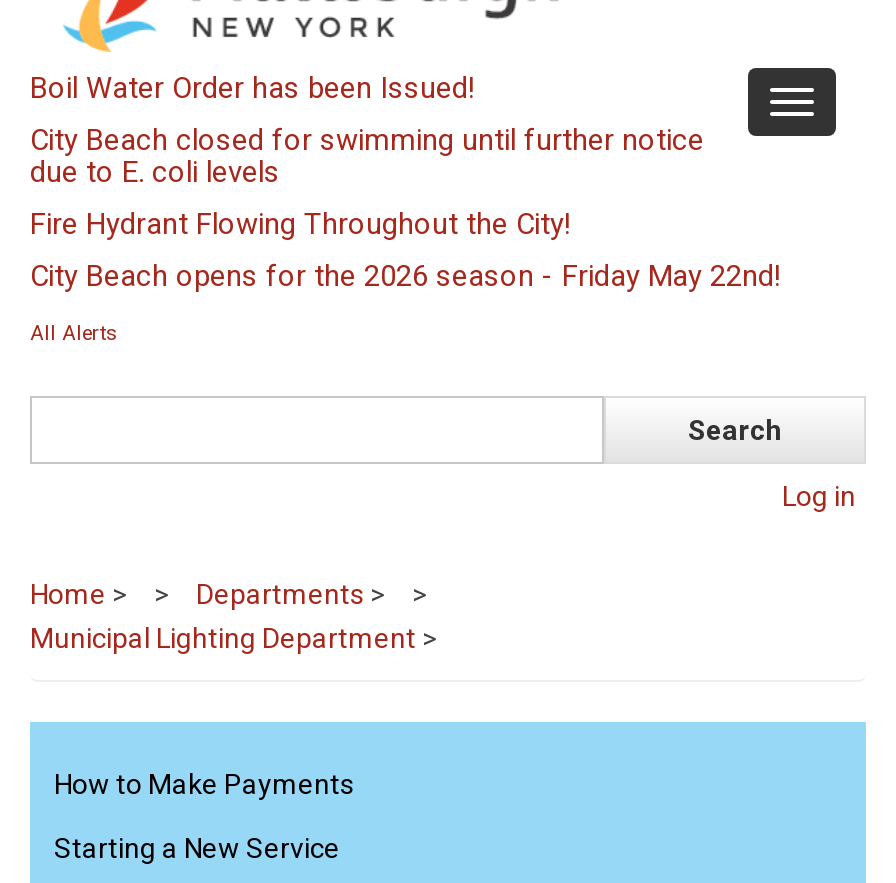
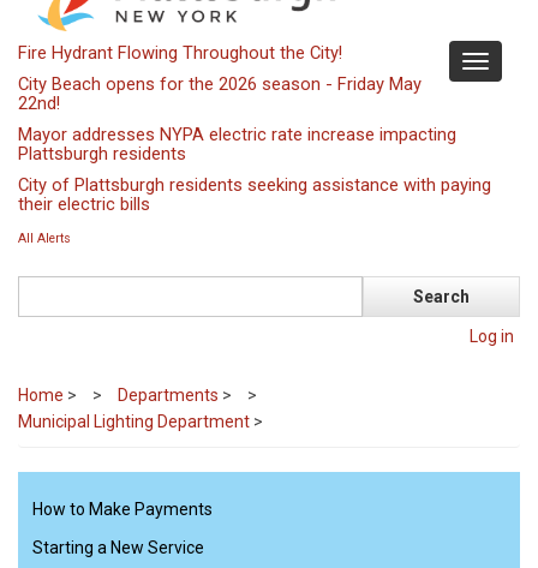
[30,70,704,190] Boil Water Order has been Issued! | City Beach closed for swimming until further notice | due to E. coli levels -> none
moved [30,206,570,242] -> [18,42,342,64]: Fire Hydrant Flowing Throughout the City!
[30,258,780,294] City Beach opens for the 2026 season - Friday May 22nd! -> [18,73,491,215] City Beach opens for the 2026 season - Friday May | 22nd! | Mayor addresses NYPA electric rate increase impacting | Plattsburgh residents | City of Plattsburgh residents seeking assistance with paying | their electric bills

